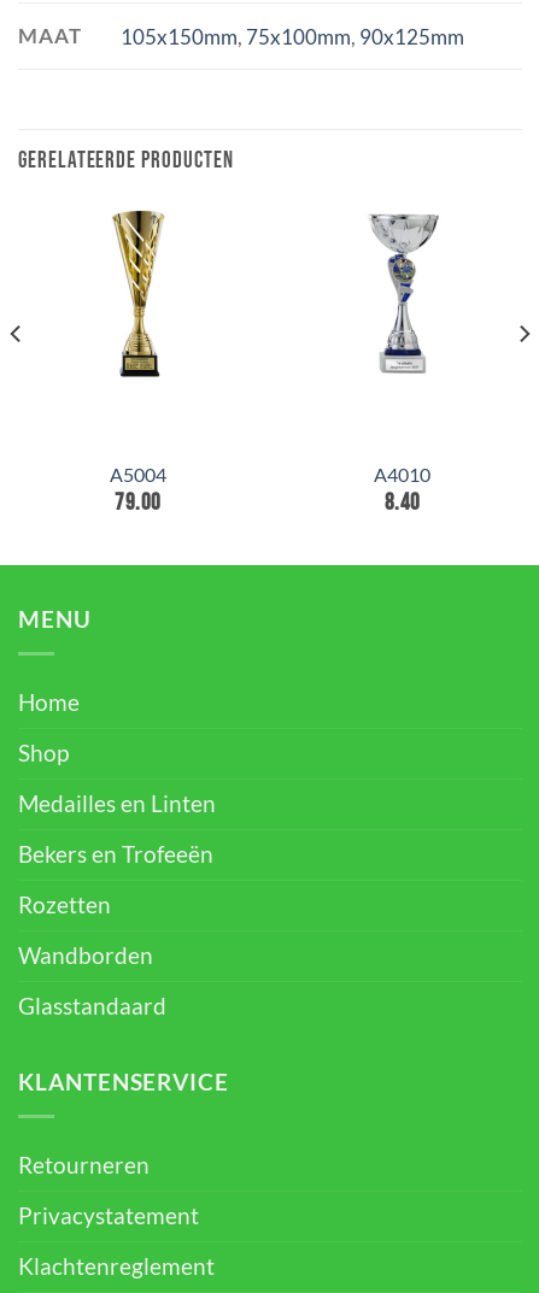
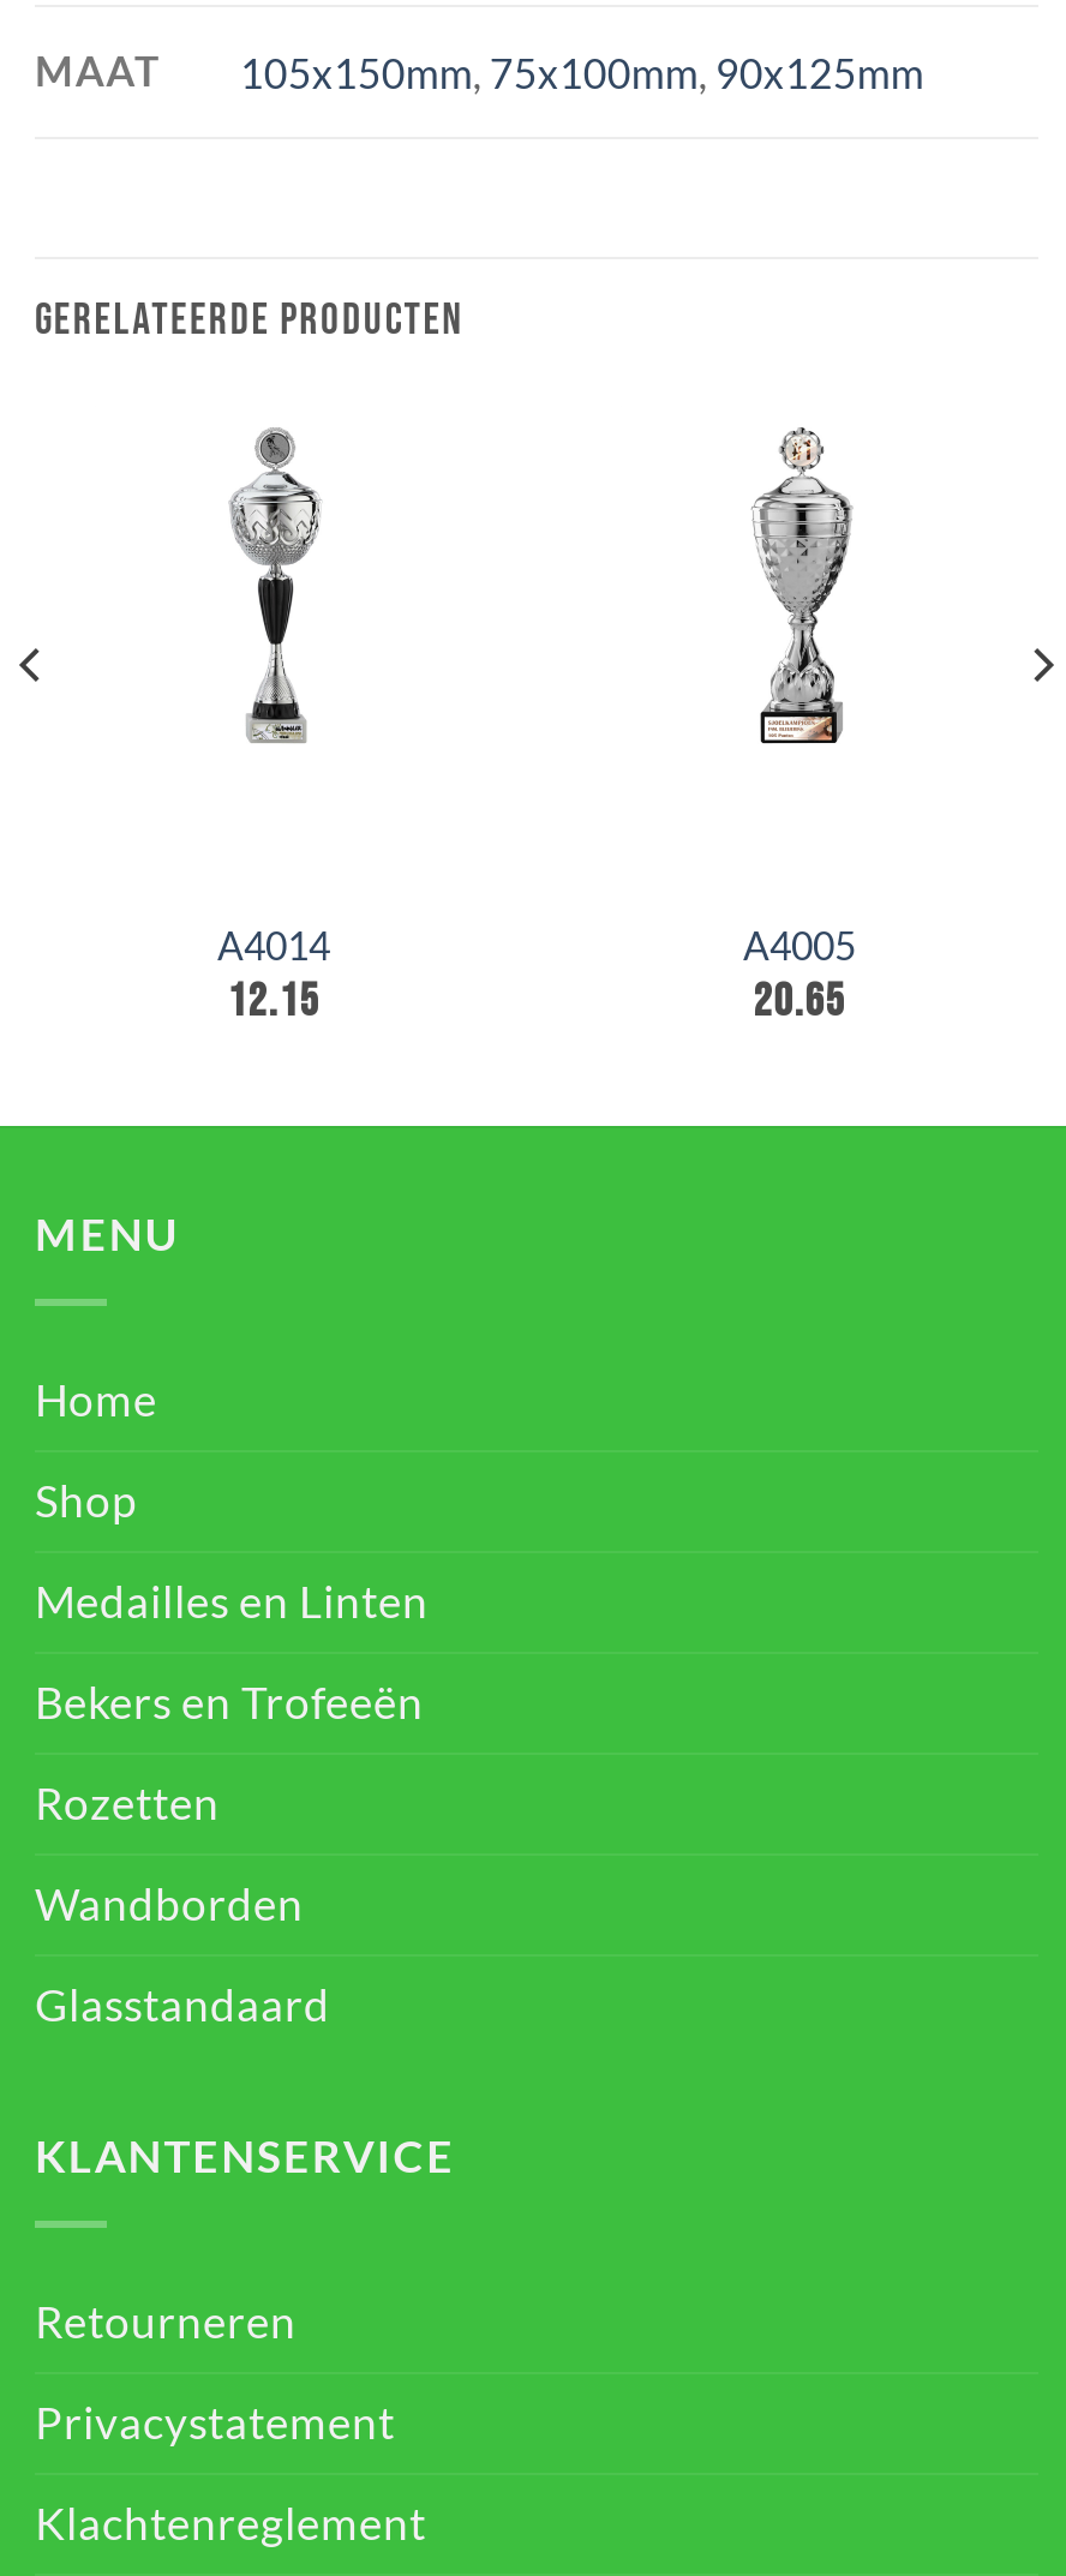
[111,210,165,378] [image] -> [224,420,325,751] [image]
[369,213,440,374] [image] -> [736,427,870,742] [image]
[110,463,166,517] A5004 | 79.00 -> [217,923,330,1029] A4014 | 12.15
[374,463,430,517] A4010 | 8.40 -> [743,923,856,1029] A4005 | 20.65

